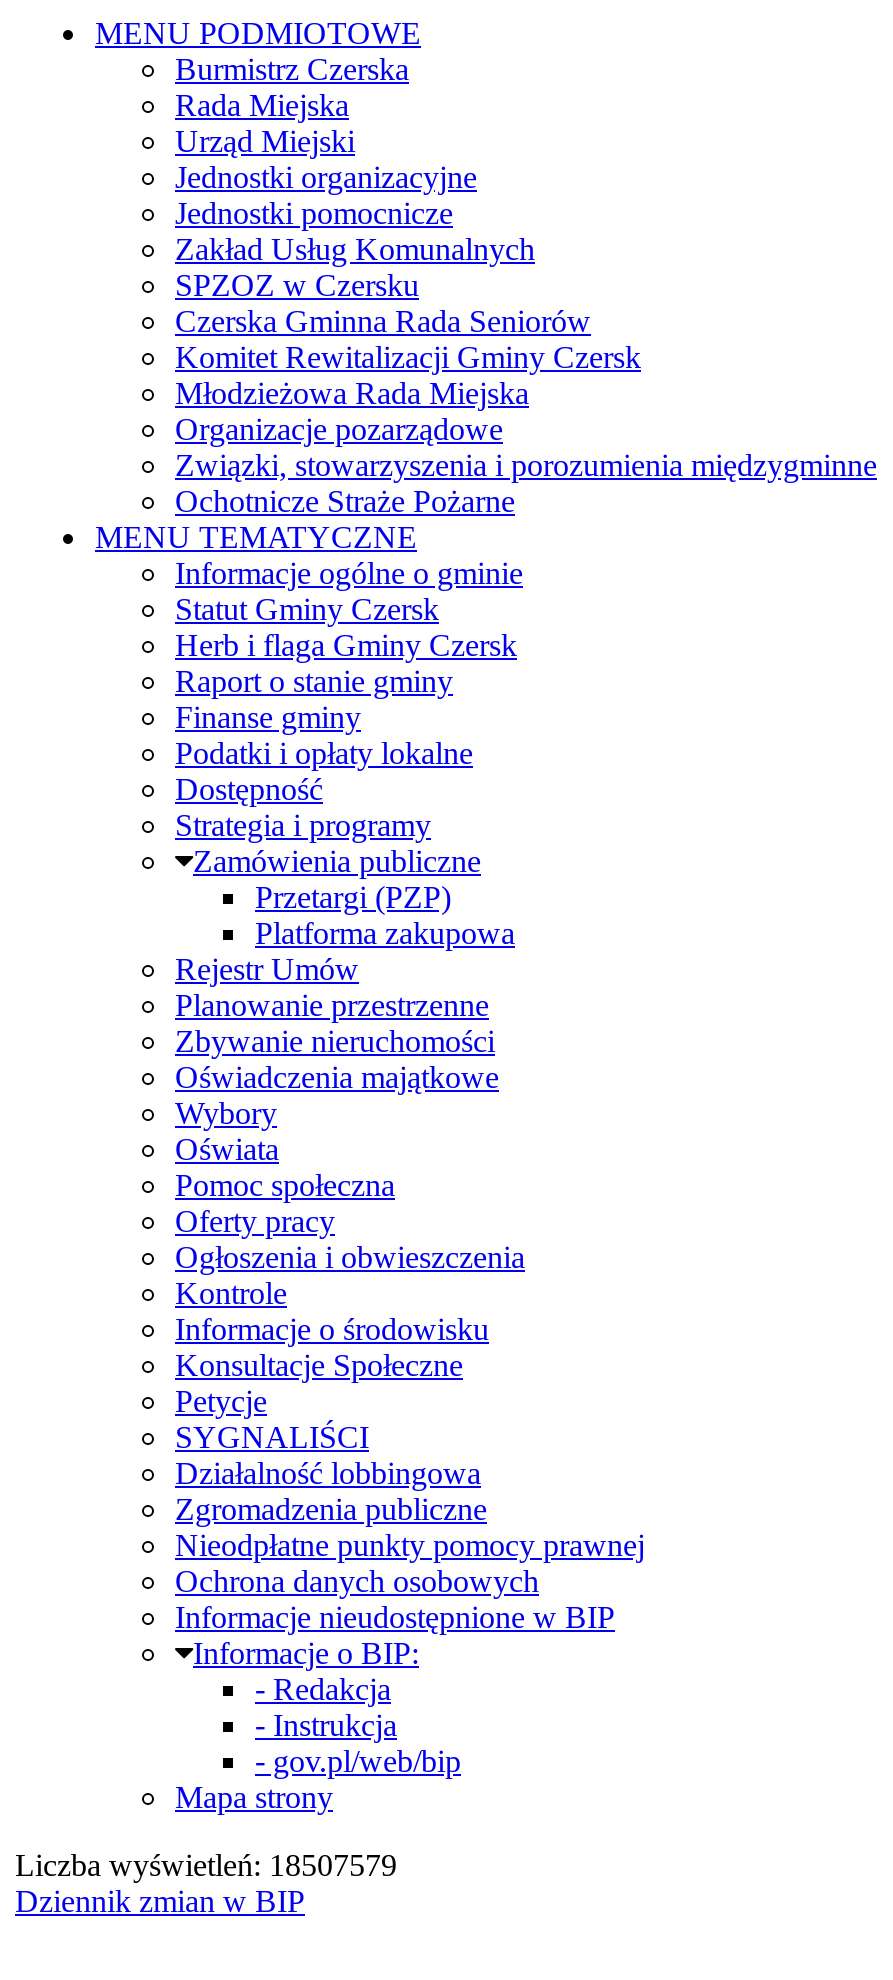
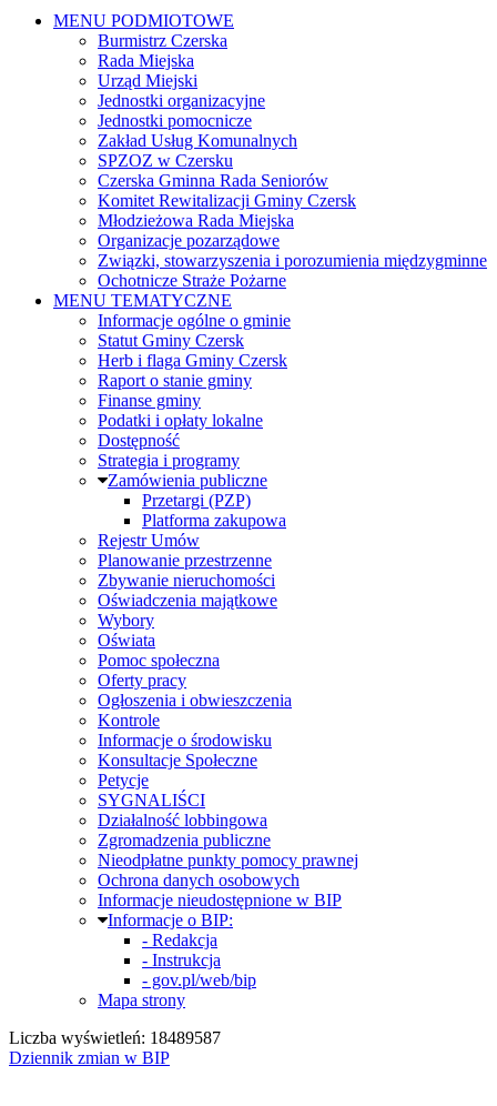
[15,1848,397,1882] Liczba wyświetleń: 18507579 -> [9,1028,221,1047] Liczba wyświetleń: 18489587

